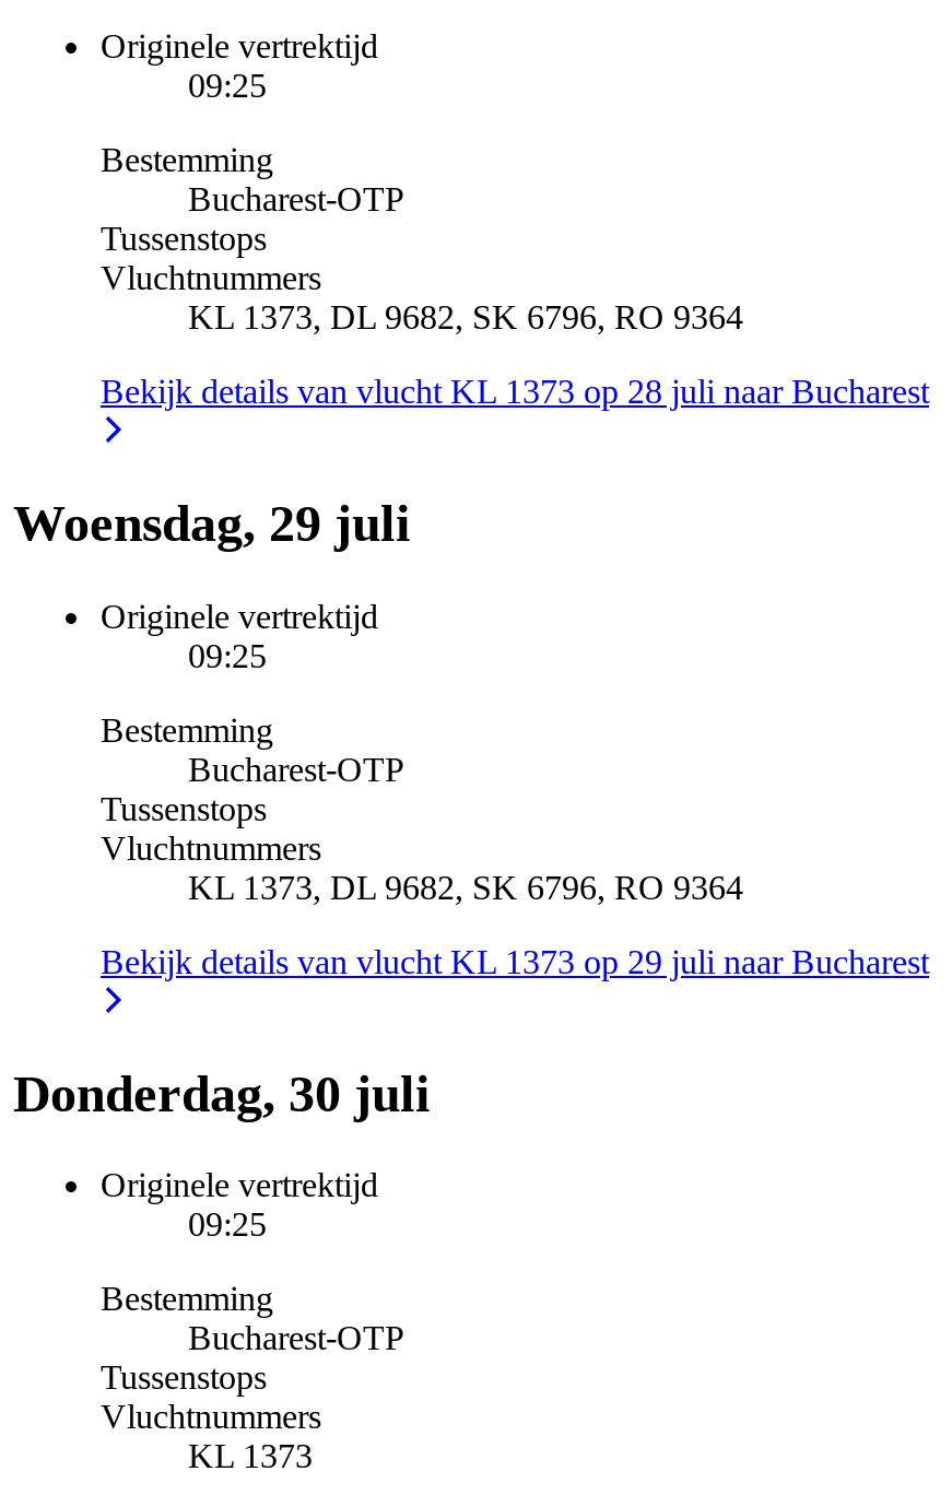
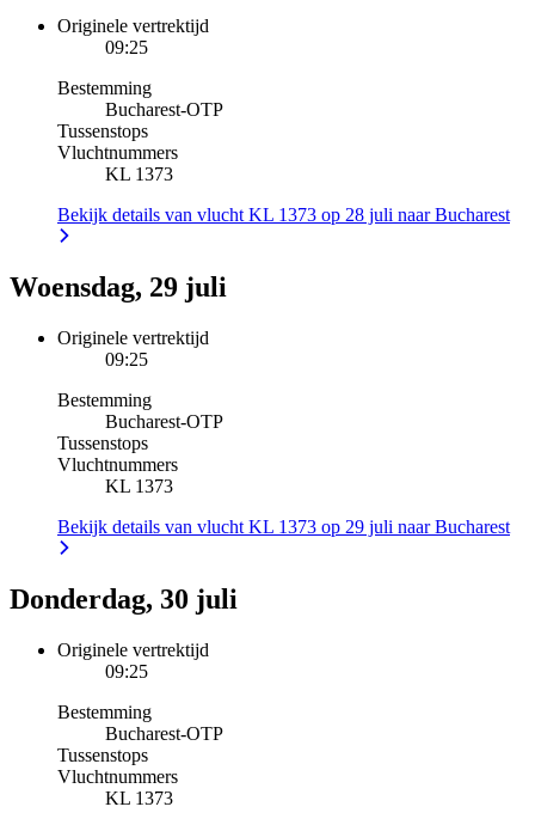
[188,298,743,335] KL 1373, DL 9682, SK 6796, RO 9364 -> [105,164,173,185] KL 1373
[188,868,743,905] KL 1373, DL 9682, SK 6796, RO 9364 -> [105,476,173,496] KL 1373

